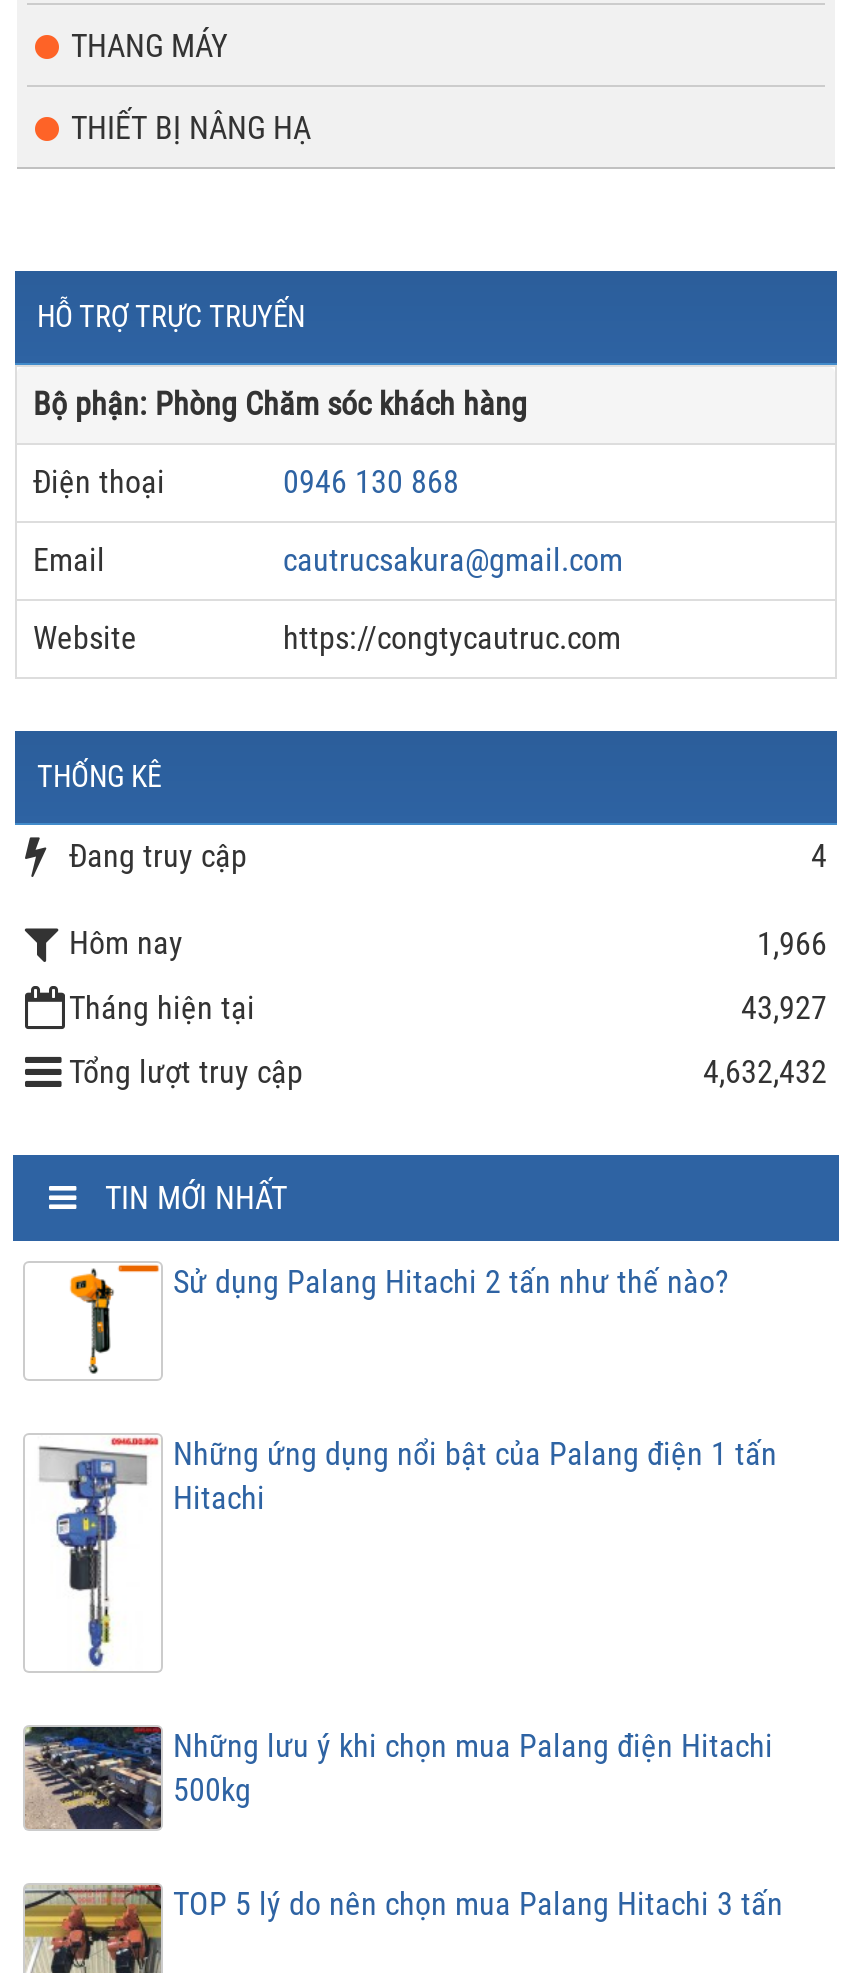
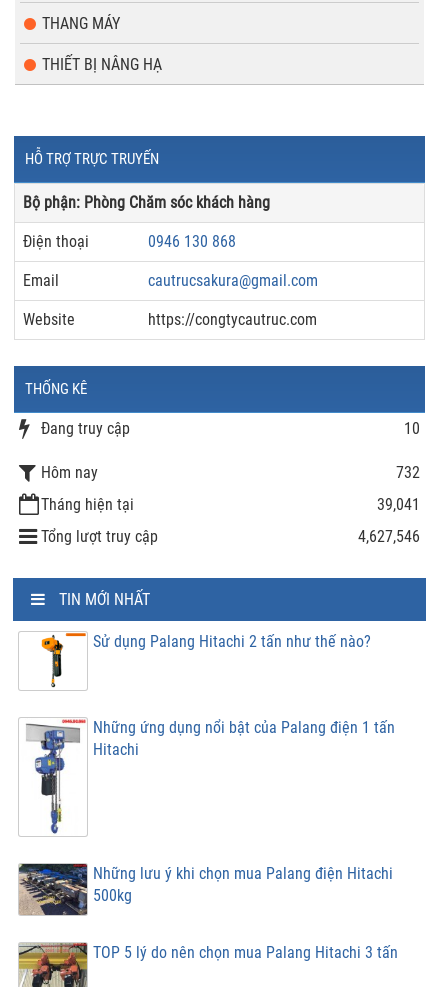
[811,837,827,875] 4 -> [404,419,420,438] 10
[757,925,827,963] 1,966 -> [396,463,420,482] 732
[741,989,827,1027] 43,927 -> [377,495,420,514] 39,041
[703,1053,827,1091] 4,632,432 -> [358,527,420,546] 4,627,546

